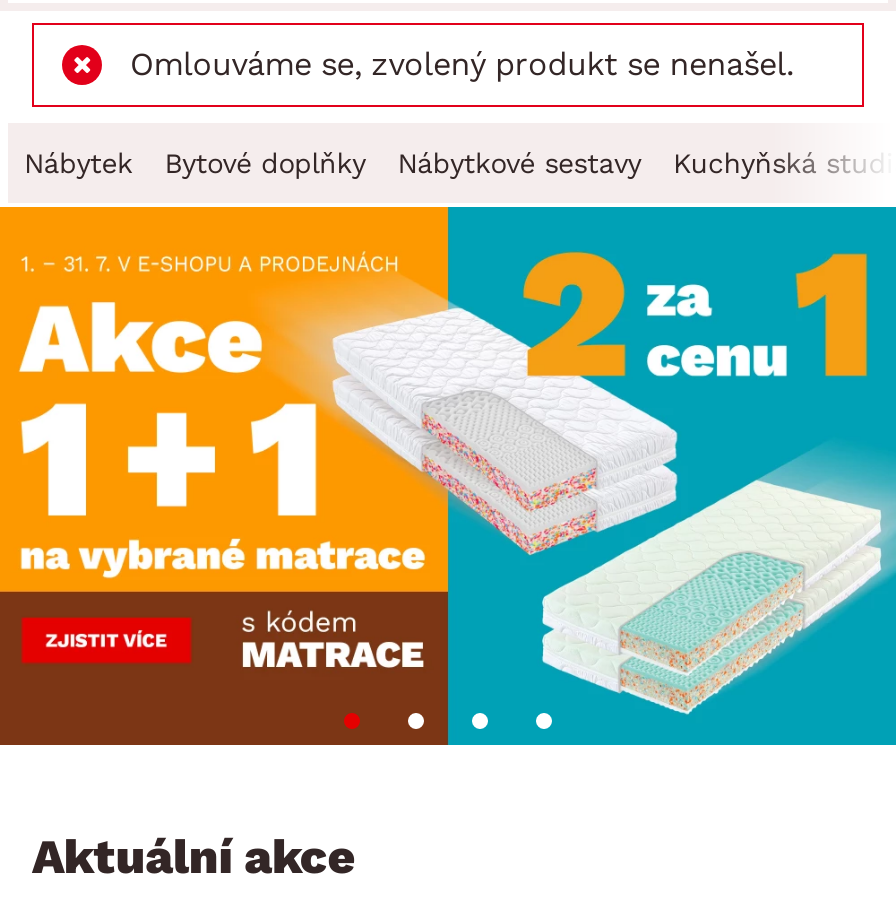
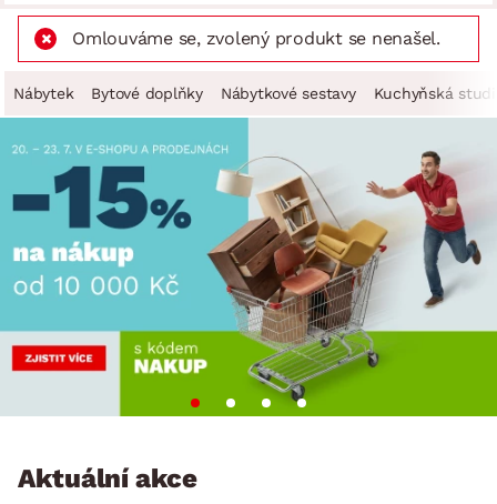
[6,205,890,747] [image] -> [3,117,494,417] [image]

